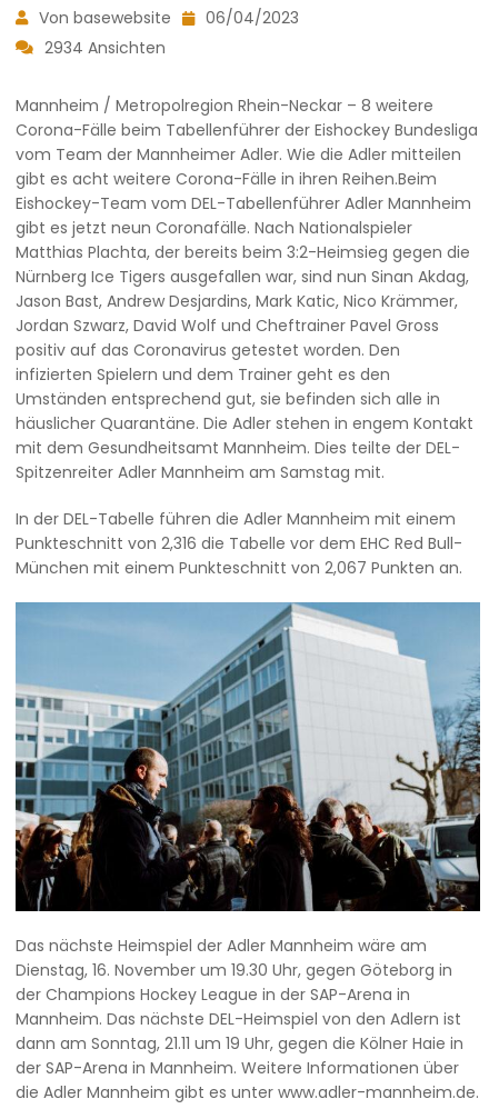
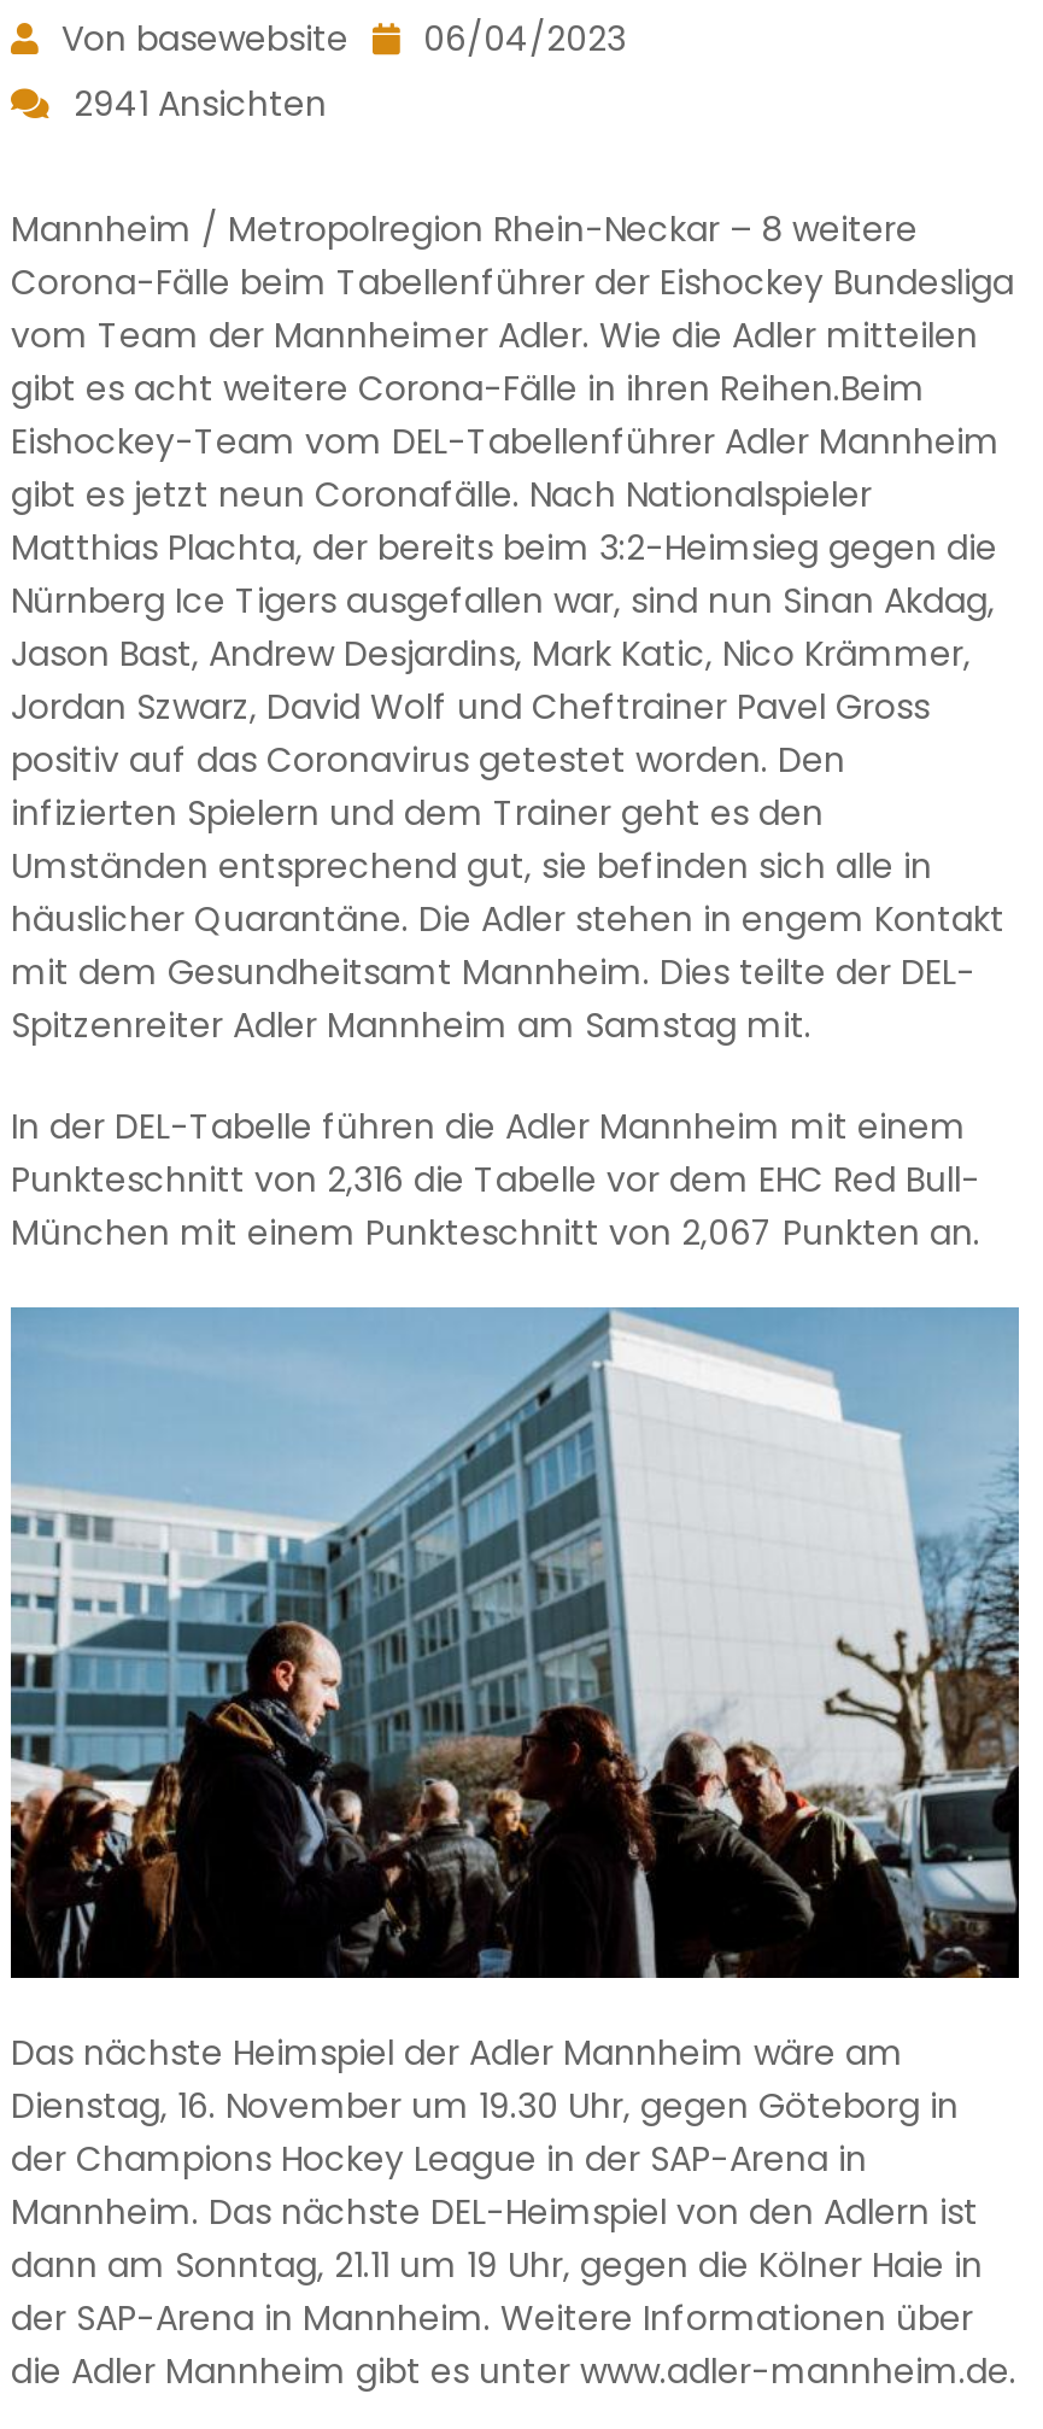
[44,36,166,59] 2934 Ansichten -> [74,79,327,127] 2941 Ansichten

